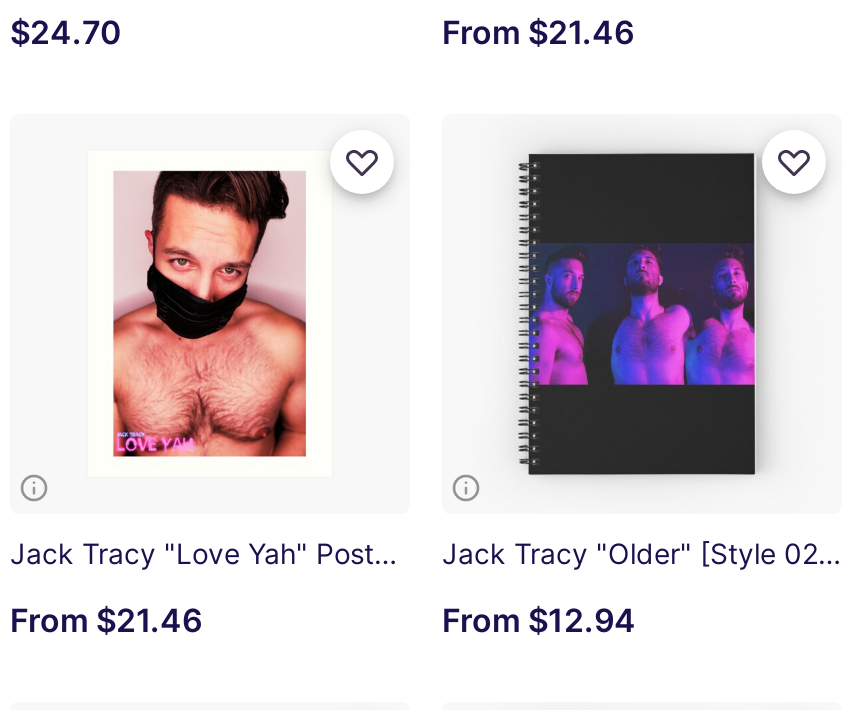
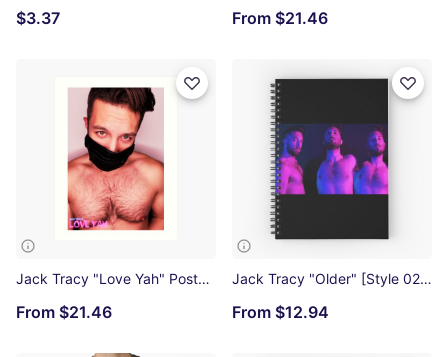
[10,12,122,52] $24.70 -> [16,8,60,28] $3.37

